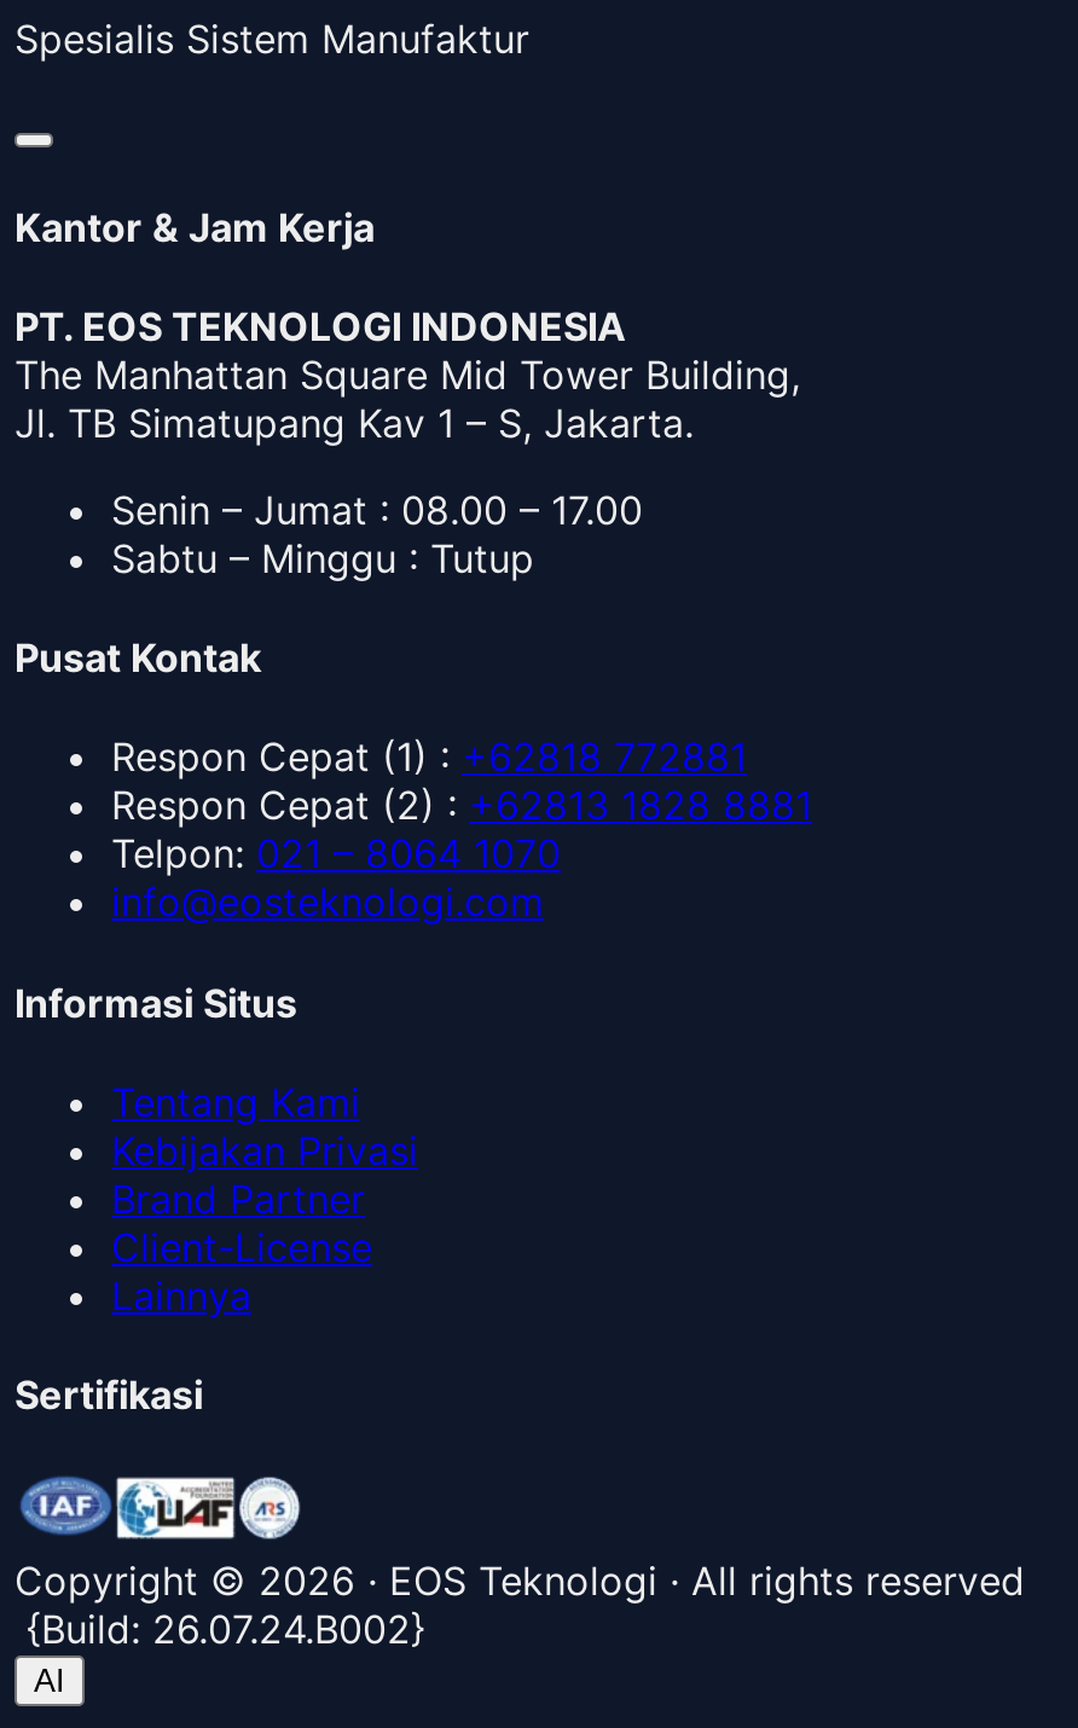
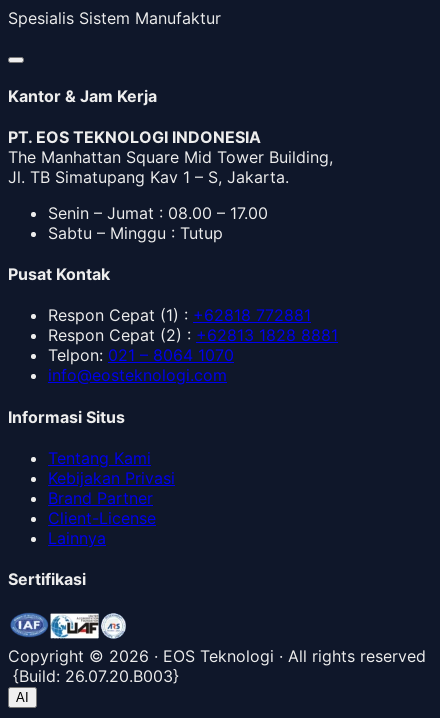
[27,1604,425,1653] {Build:26.07.24.B002} -> [13,666,179,686] {Build:26.07.20.B003}

